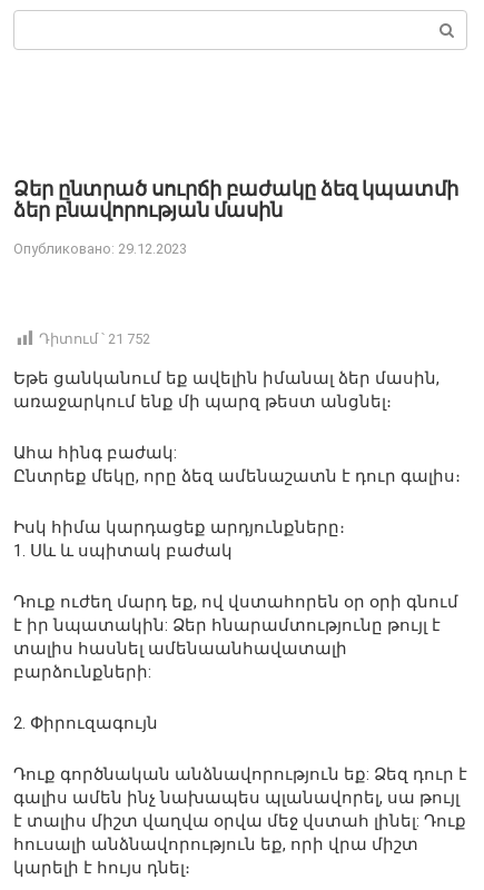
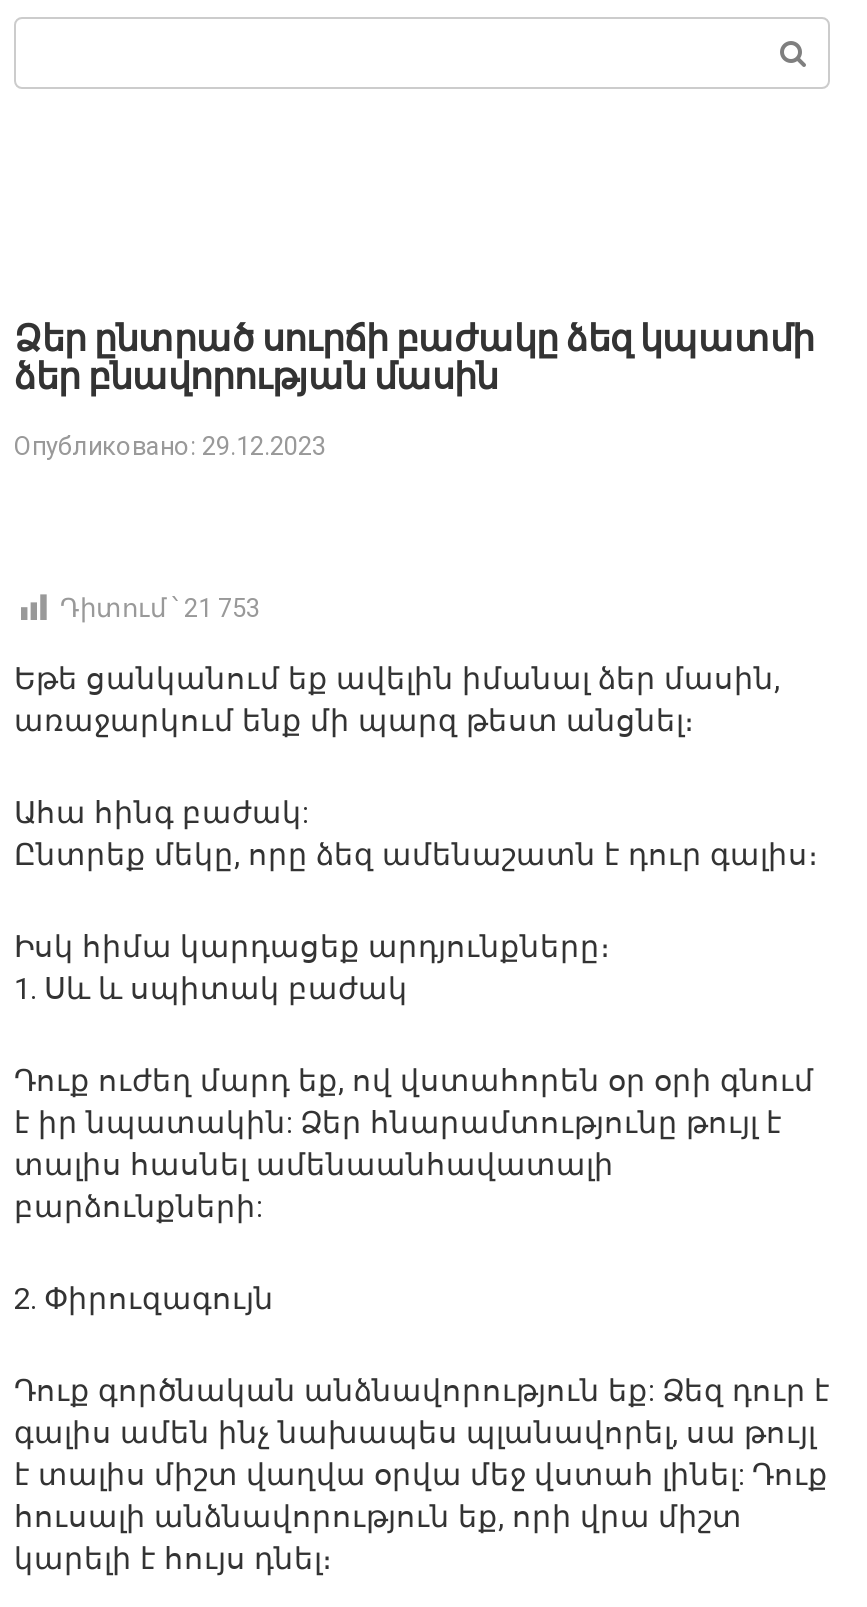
[39,330,150,347] Դիտում ՝ 21 752 -> [60,593,260,623] Դիտում ՝ 21 753

